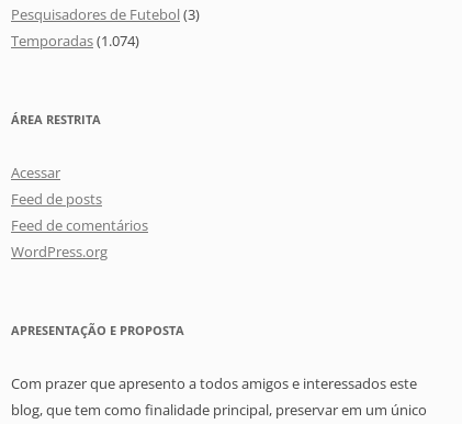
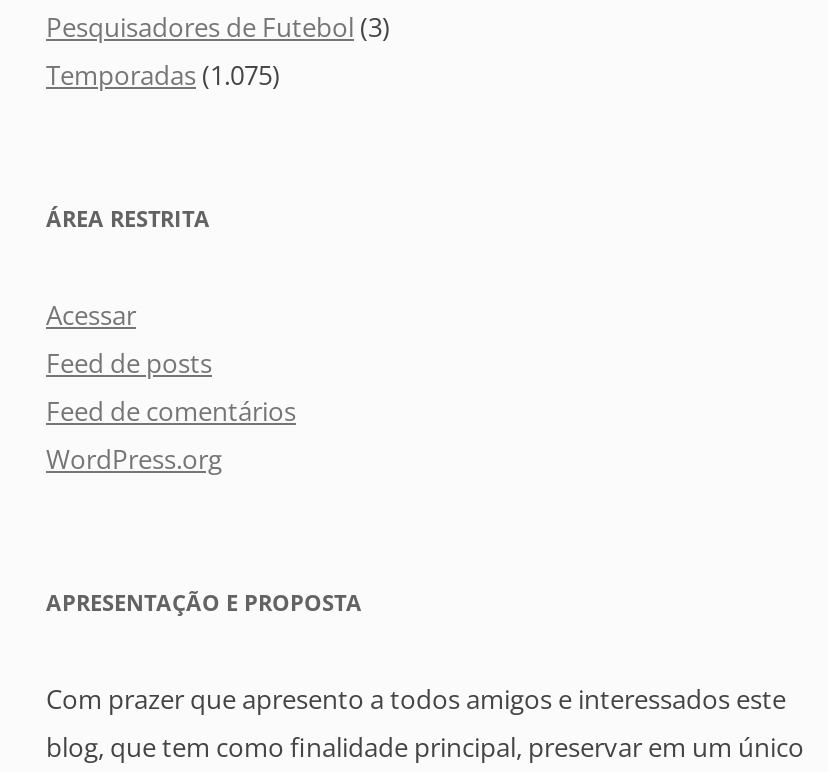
[11,31,139,51] Temporadas (1.074) -> [46,56,280,92] Temporadas (1.075)

